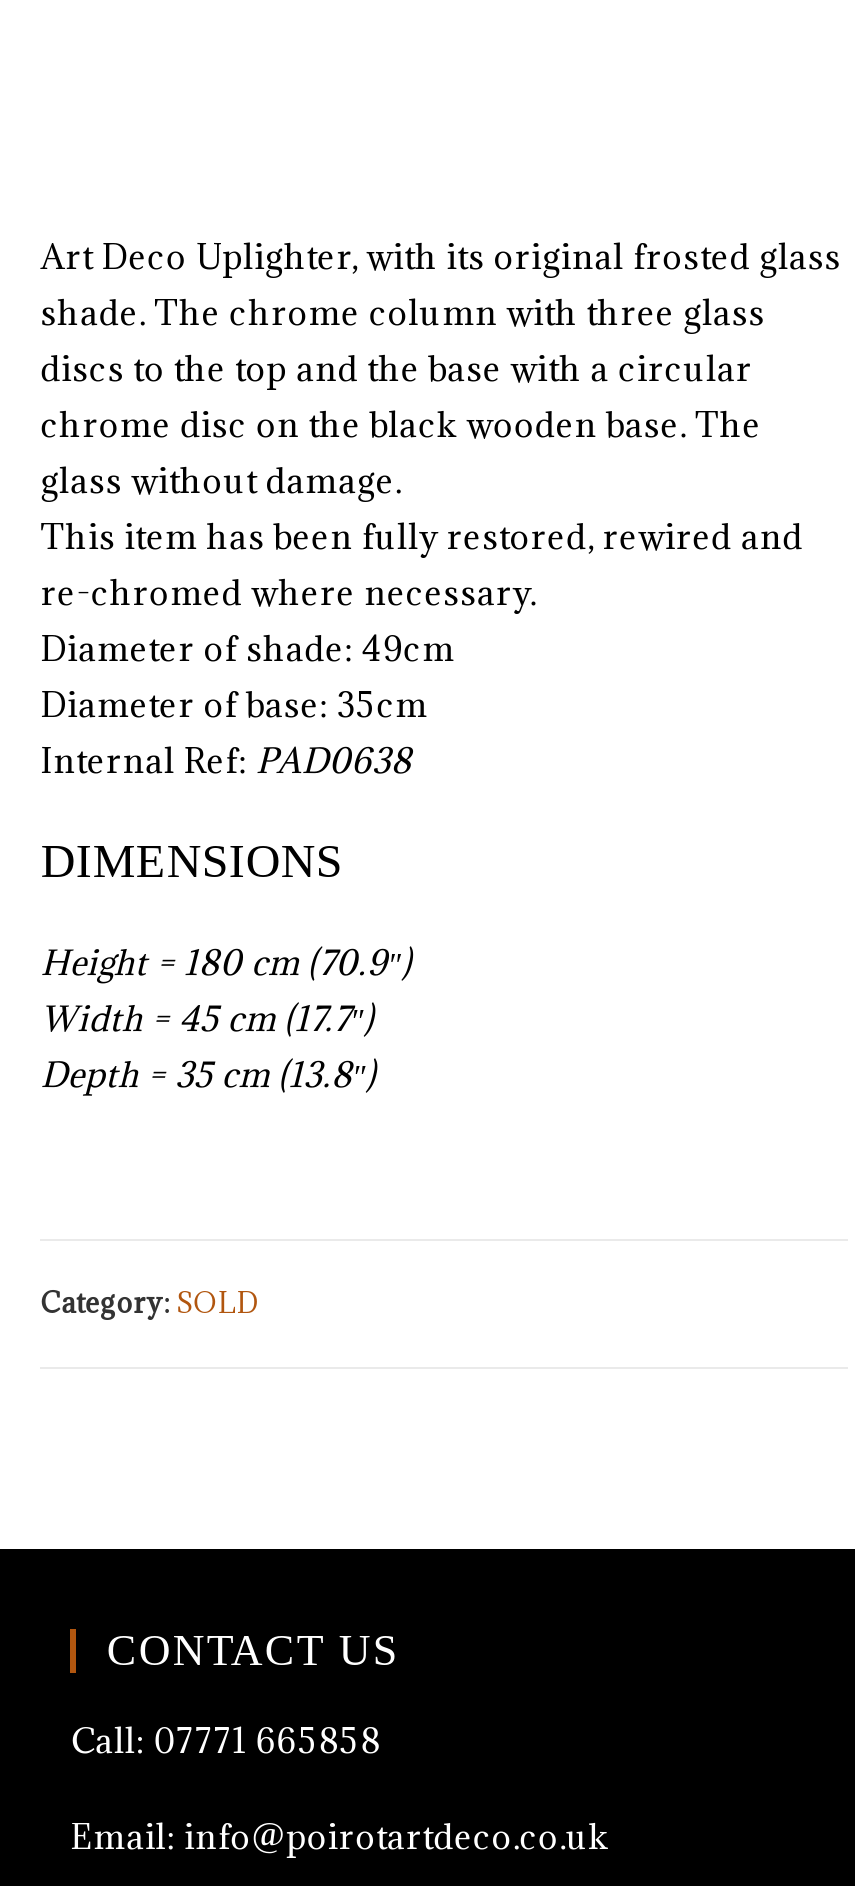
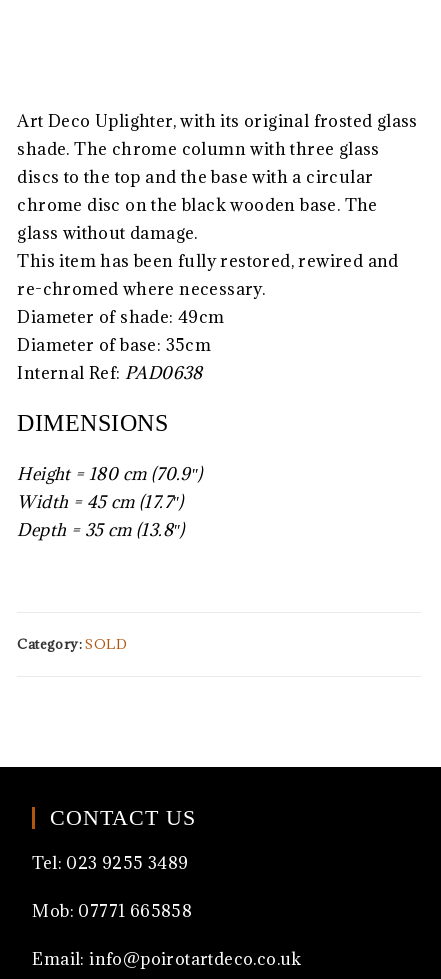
[71,1719,381,1763] Call: 07771 665858 -> [32,852,192,922] Tel: 023 9255 3489 | Mob: 07771 665858

